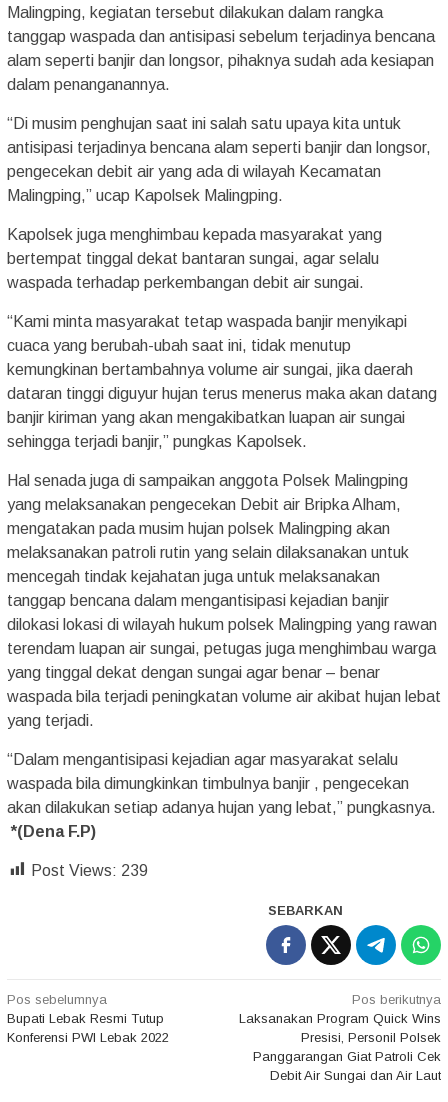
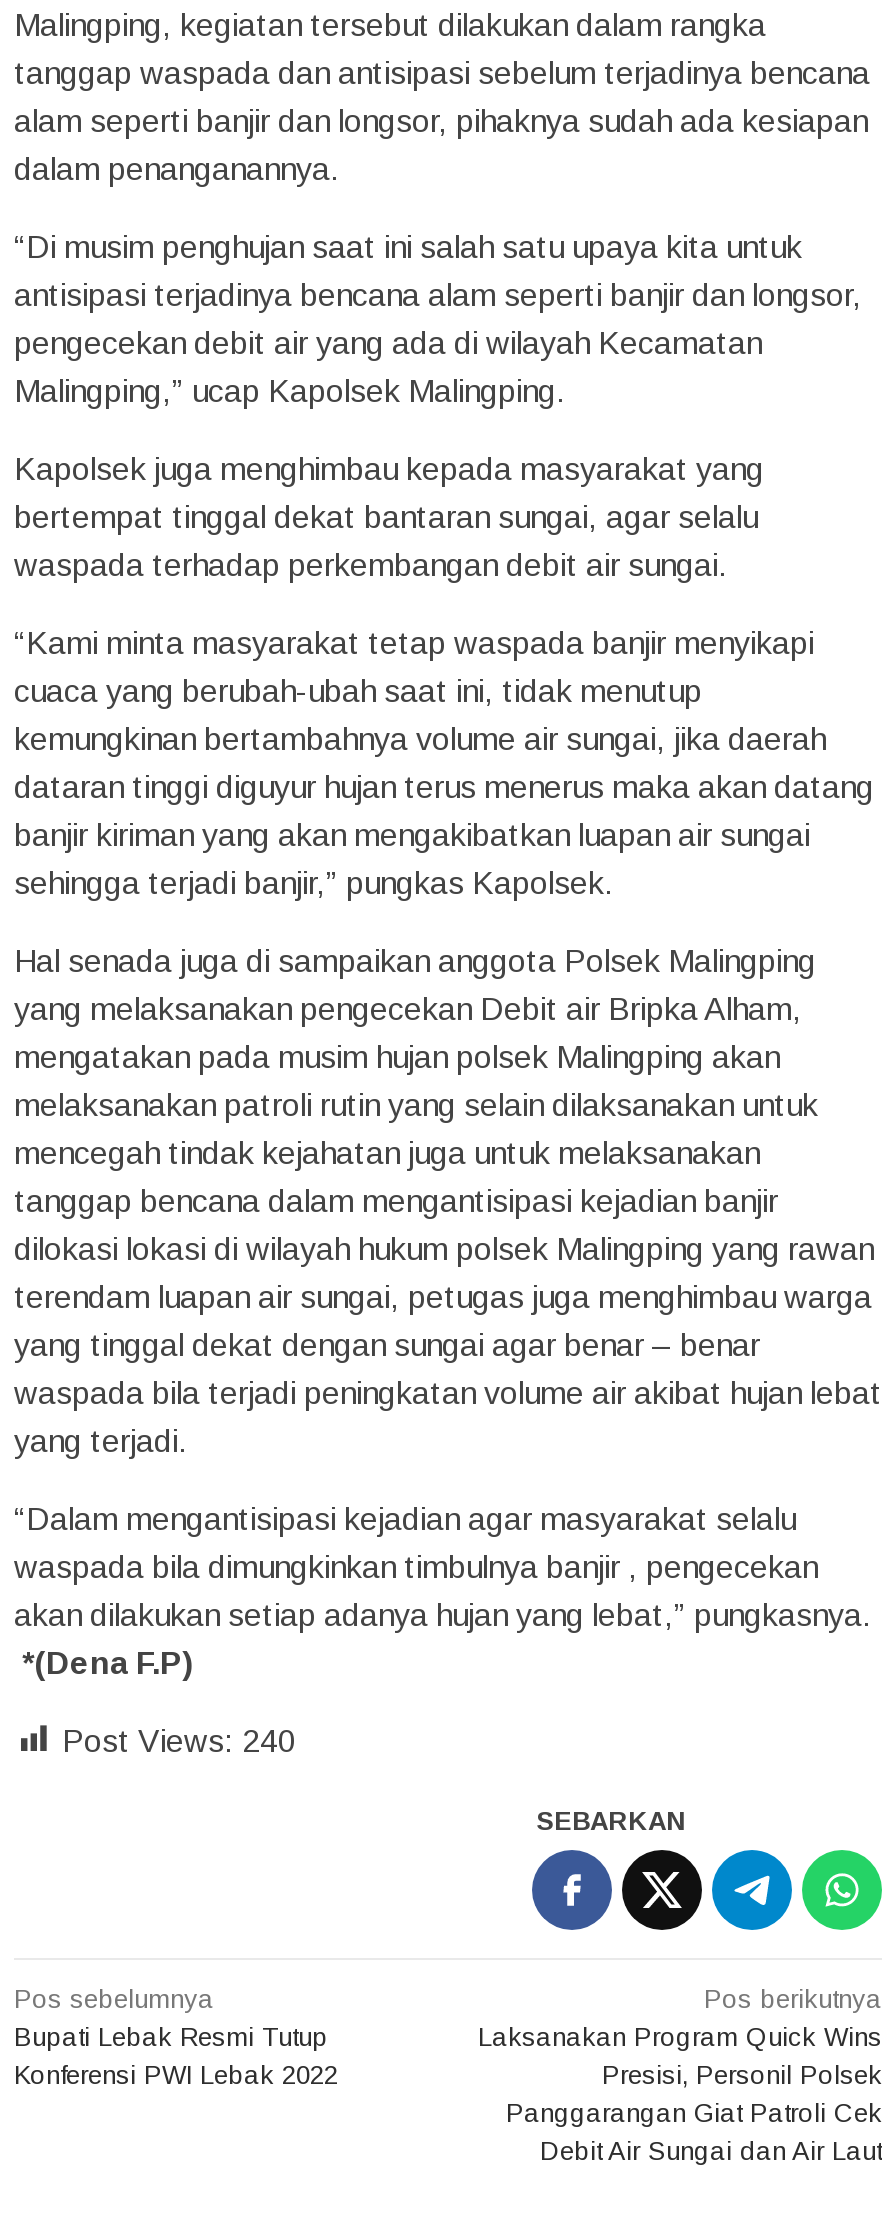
[31,862,148,879] Post Views: 239 -> [62,1723,296,1757] Post Views: 240

